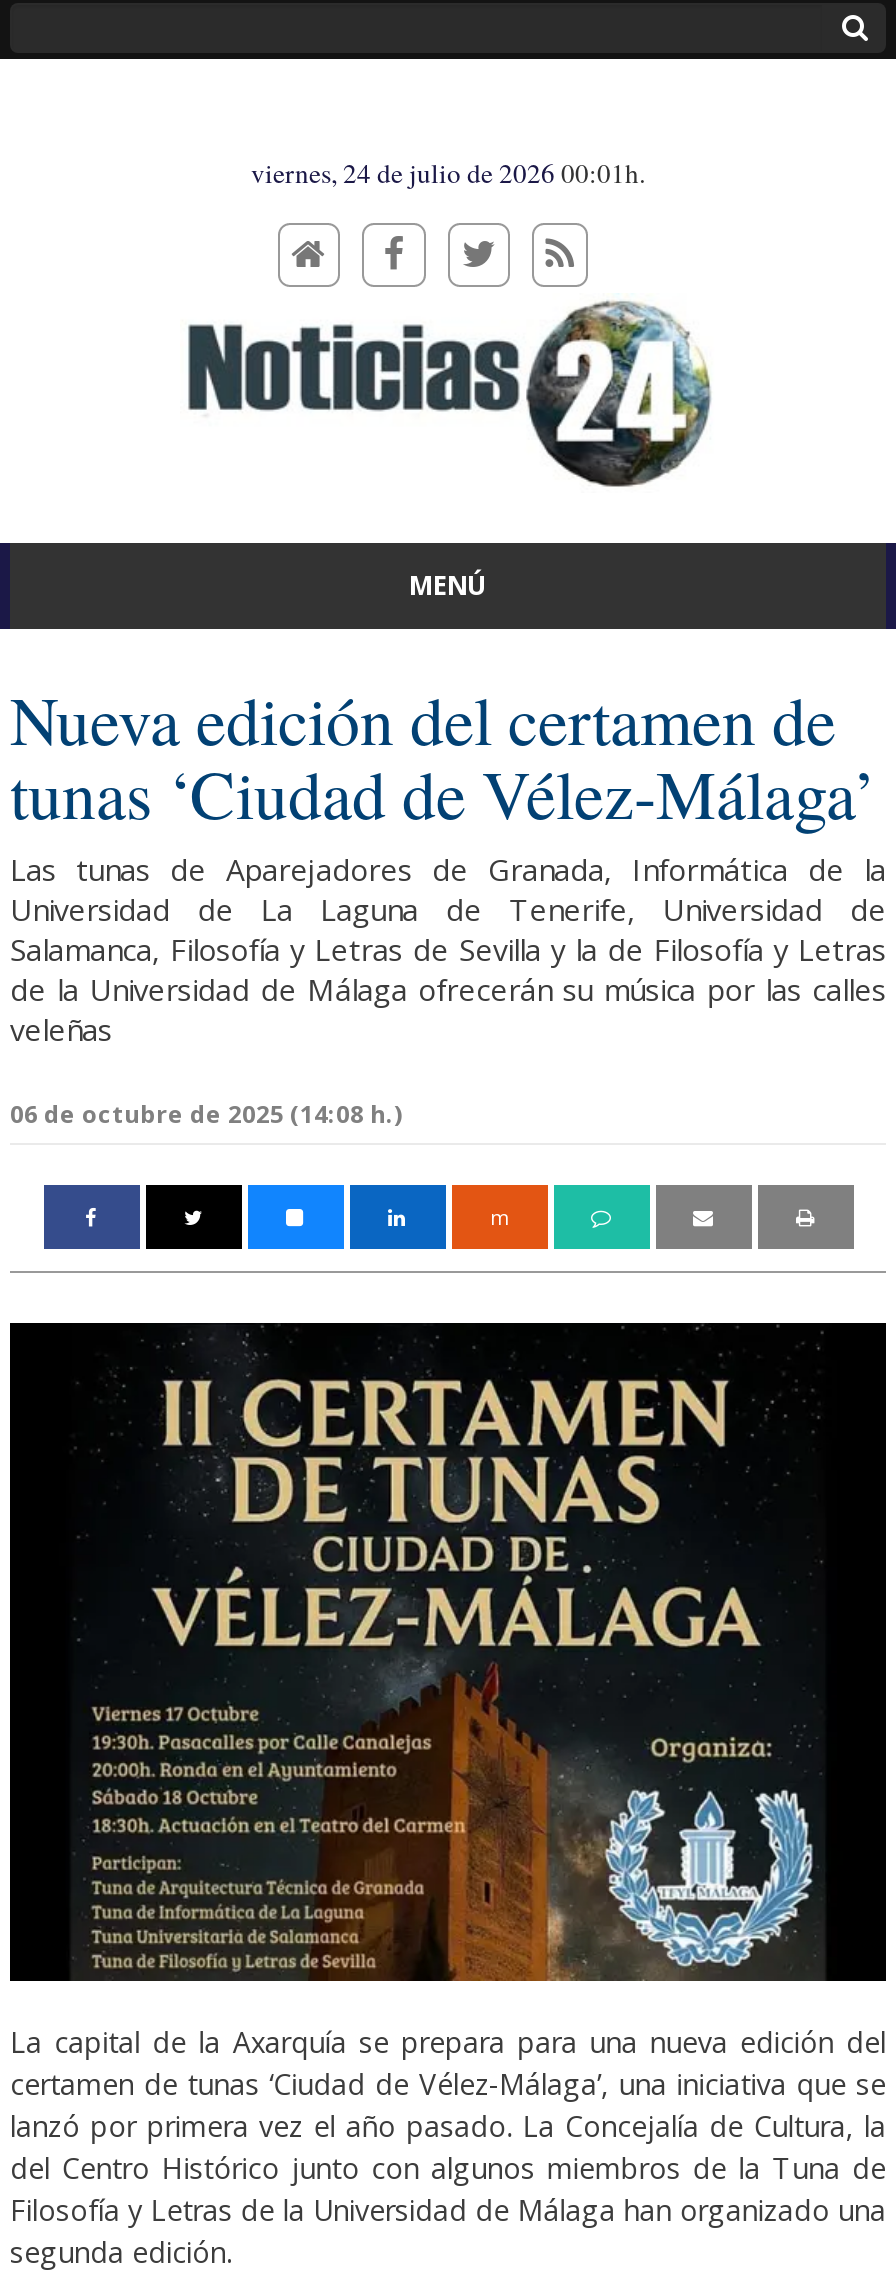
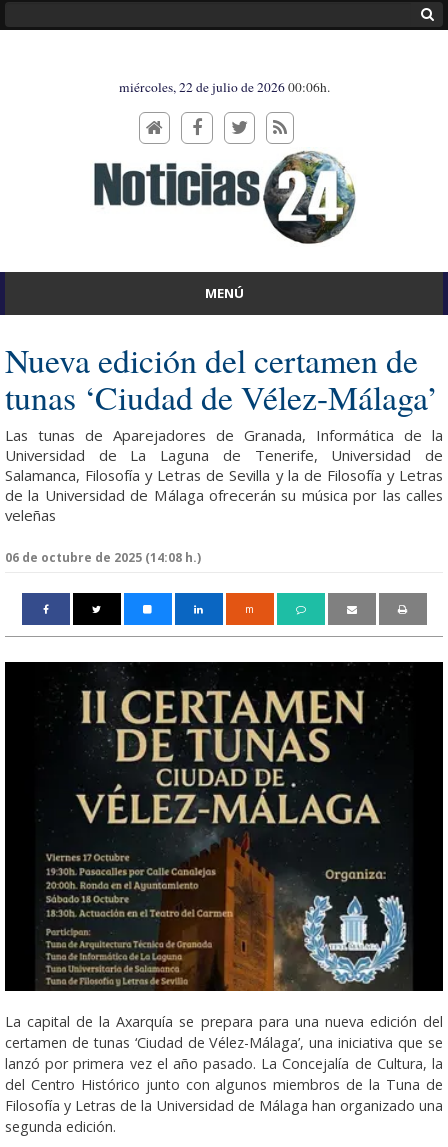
[251,155,645,191] viernes, 24 de julio de 2026 00:01h. -> [118,78,329,96] miércoles, 22 de julio de 2026 00:06h.

